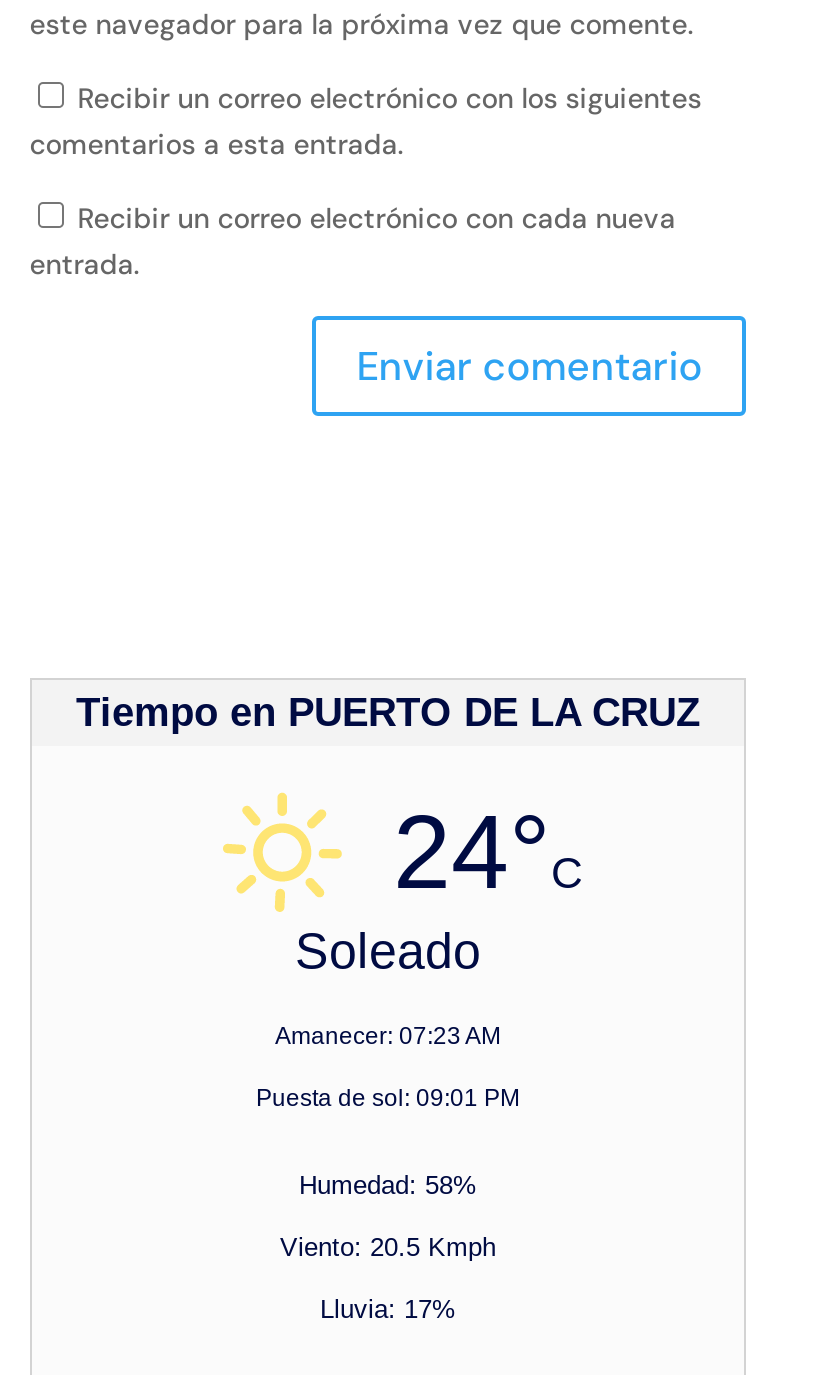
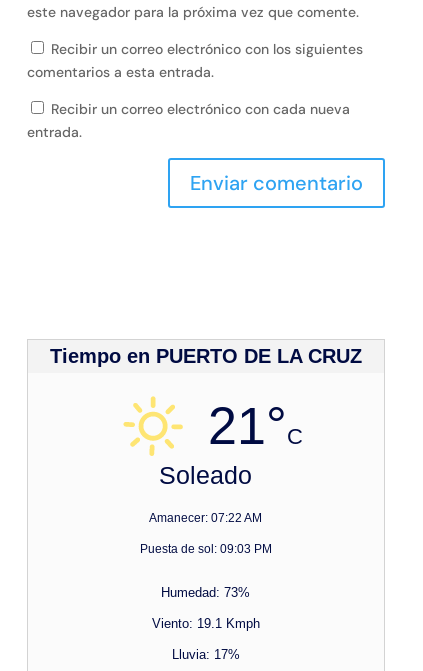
[393,794,583,910] 24°C -> [208,397,303,455] 21°C
[275,1022,501,1050] Amanecer: 07:23 AM -> [149,511,262,525] Amanecer: 07:22 AM
[256,1084,520,1112] Puesta de sol: 09:01 PM -> [140,542,272,556] Puesta de sol: 09:03 PM
[299,1170,477,1200] Humedad: 58% -> [161,585,250,600] Humedad: 73%
[280,1232,496,1262] Viento: 20.5 Kmph -> [152,616,260,631] Viento: 19.1 Kmph

